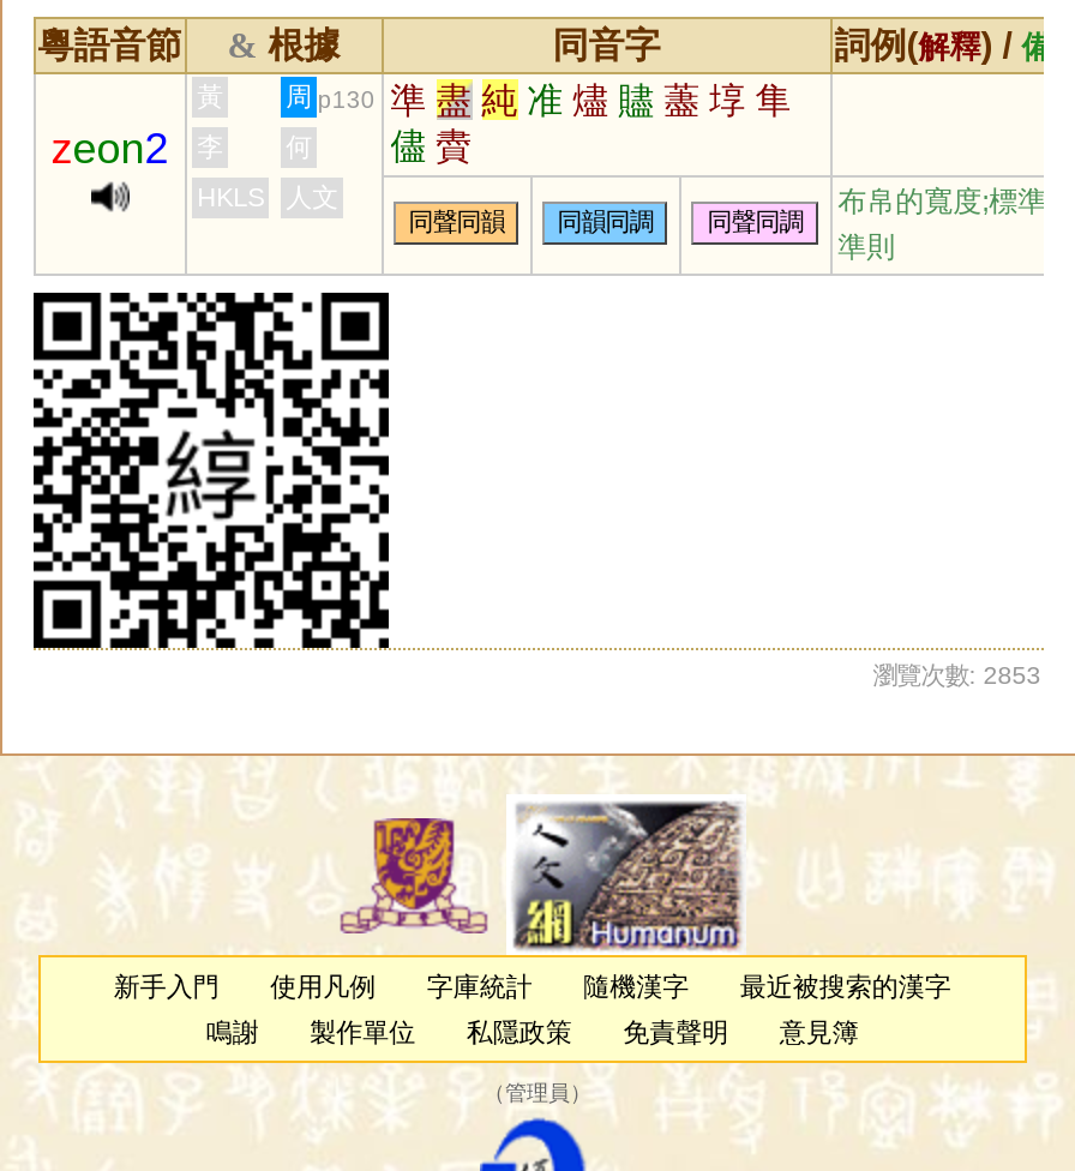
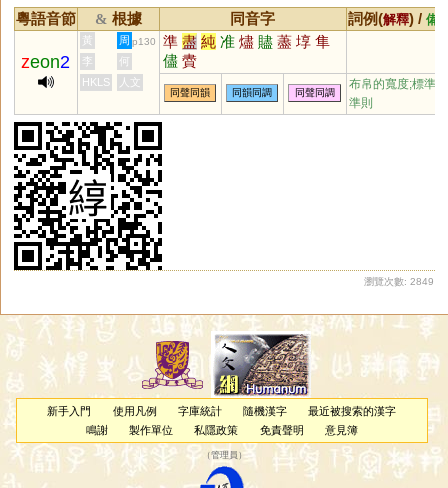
[873,662,1041,689] 瀏覽次數: 2853 -> [364,276,434,287] 瀏覽次數: 2849

